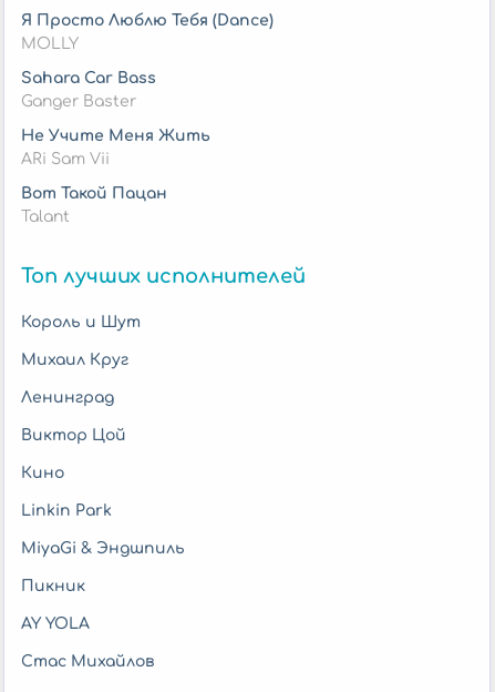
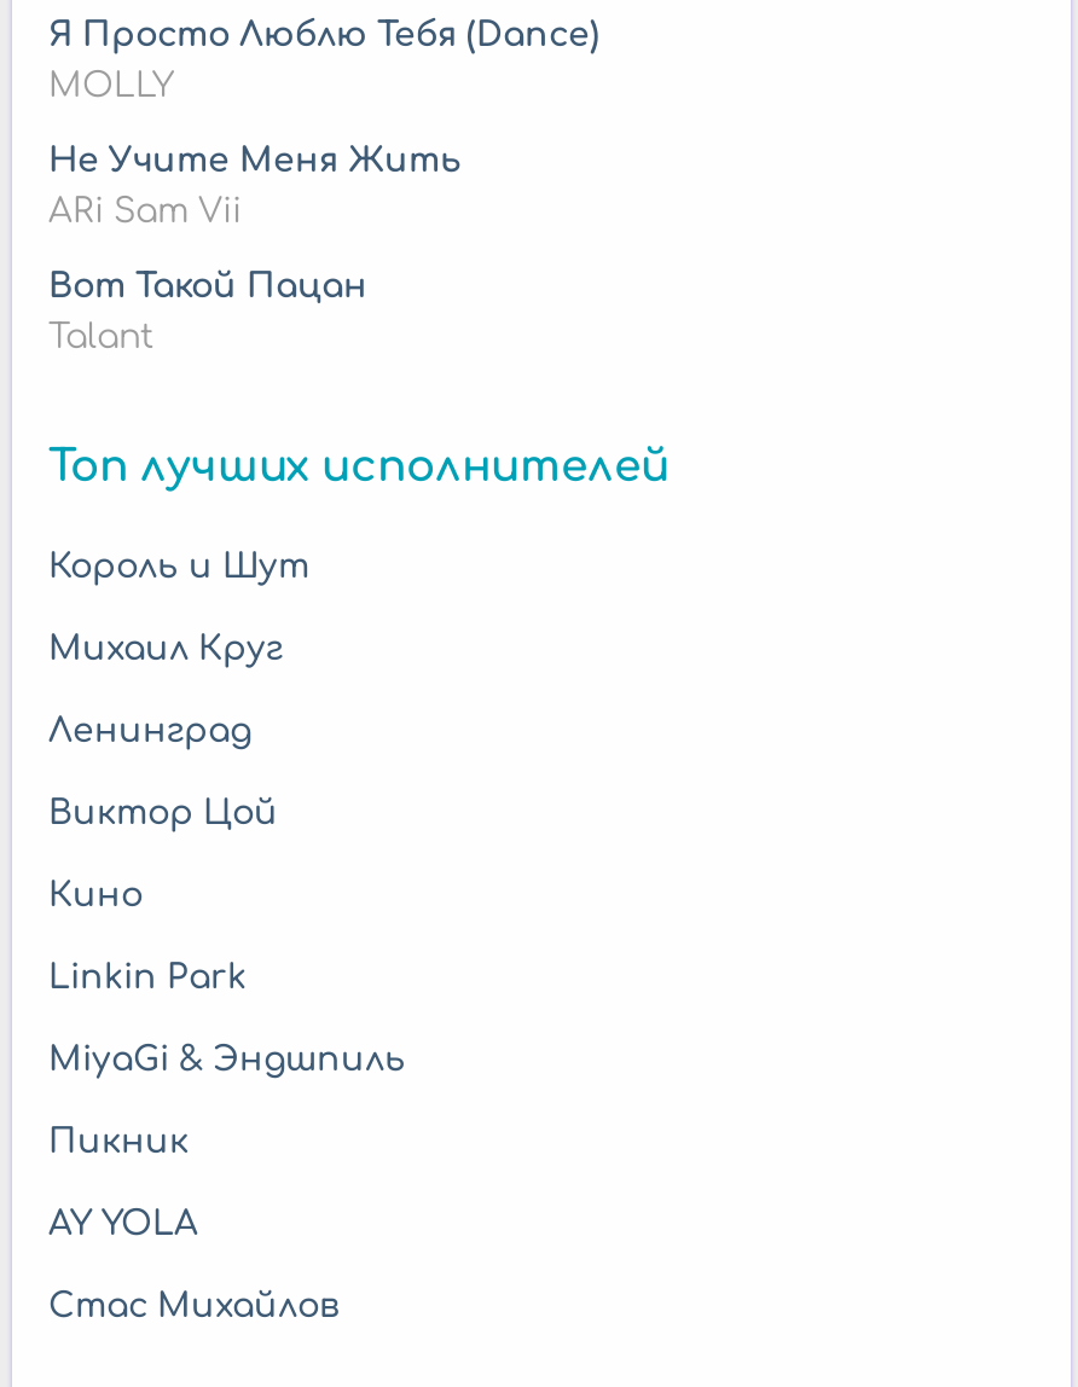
[21,70,156,110] Sahara Car Bass | Ganger Baster -> none

